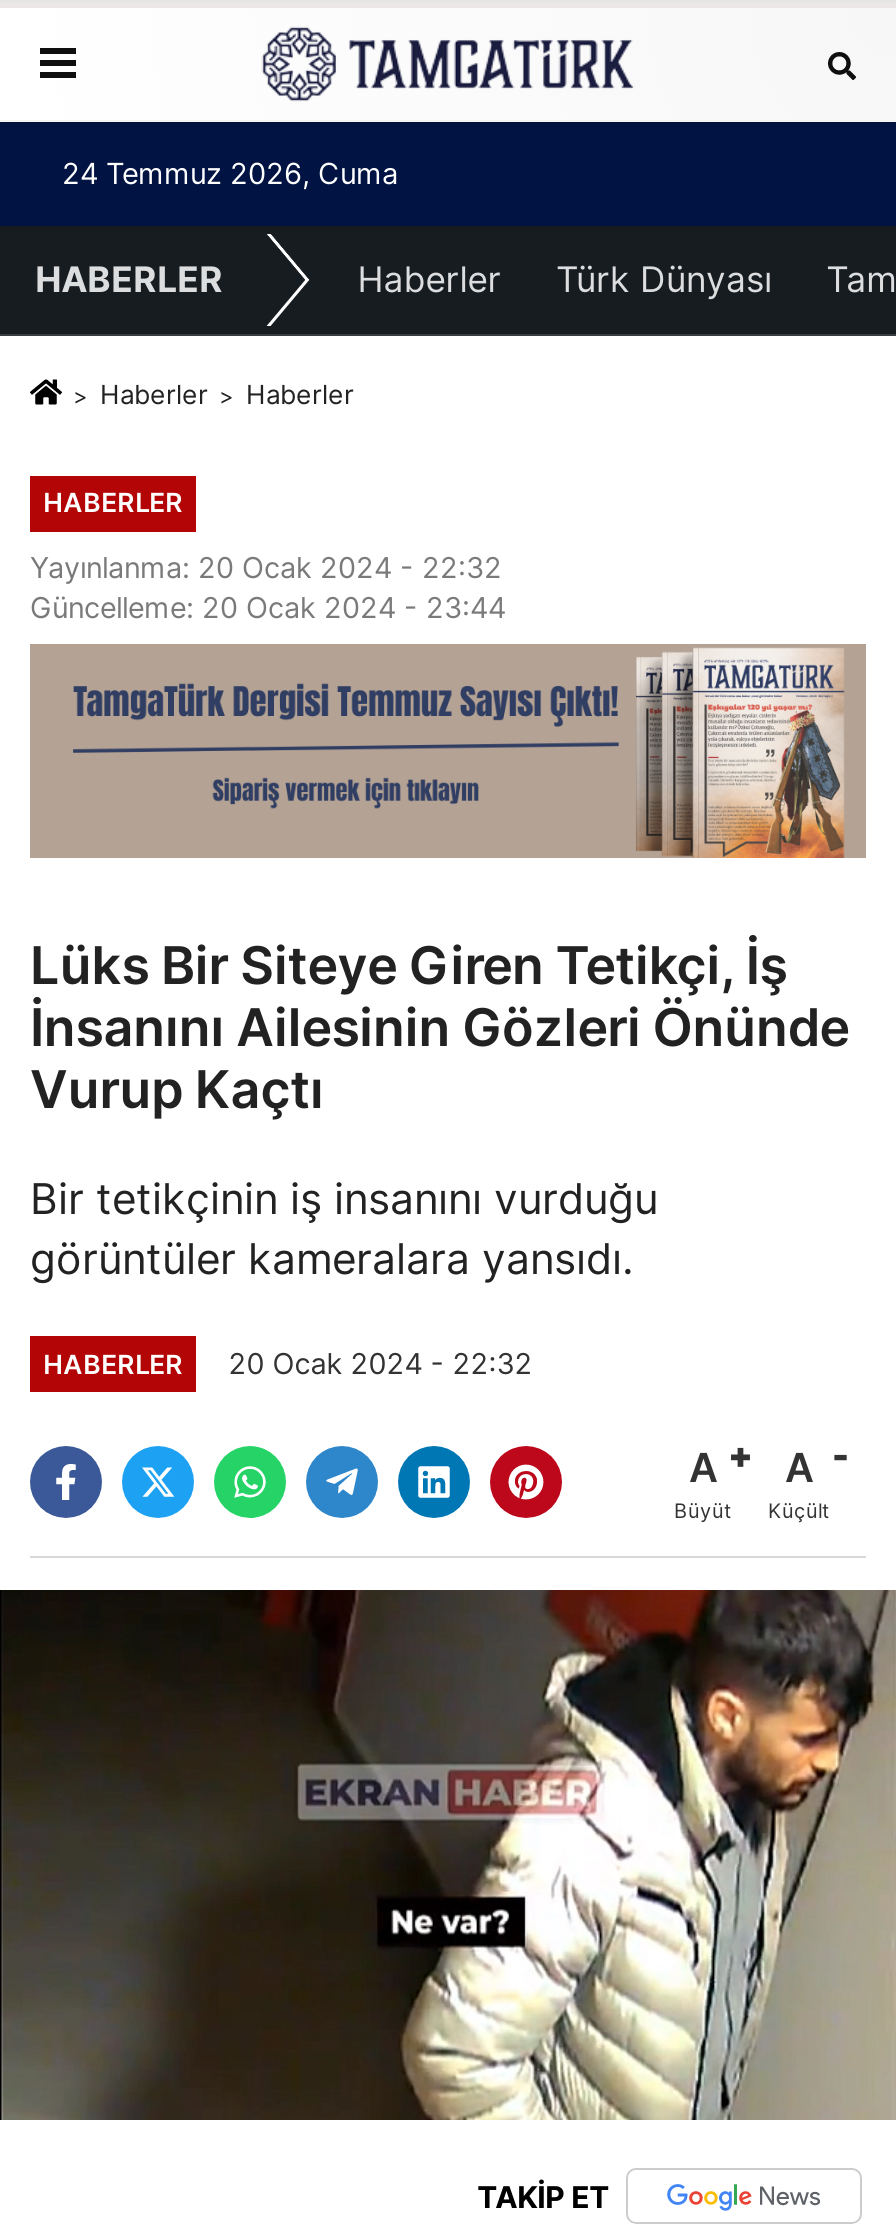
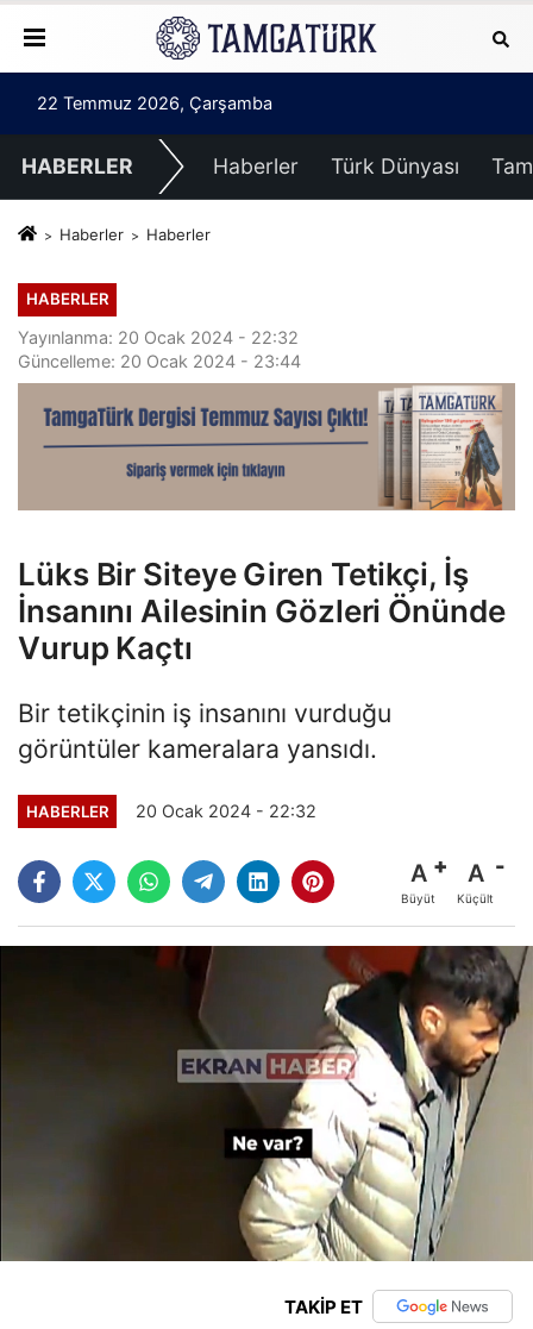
[62,156,398,192] 24 Temmuz 2026, Cuma -> [37,93,272,114] 22 Temmuz 2026, Çarşamba

